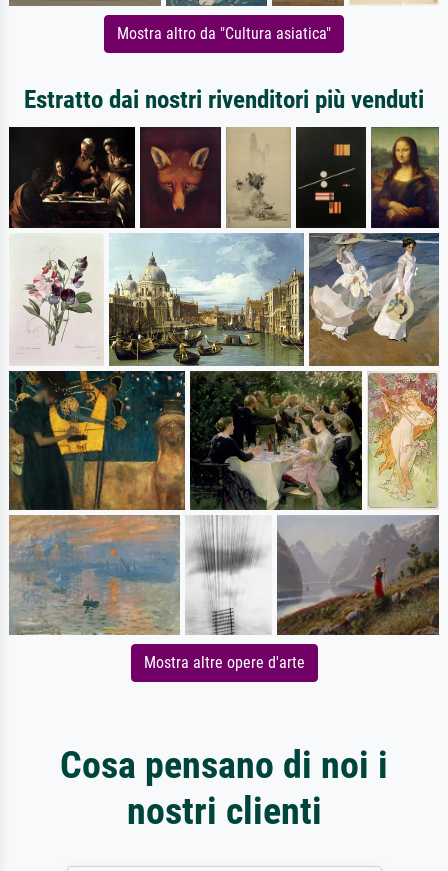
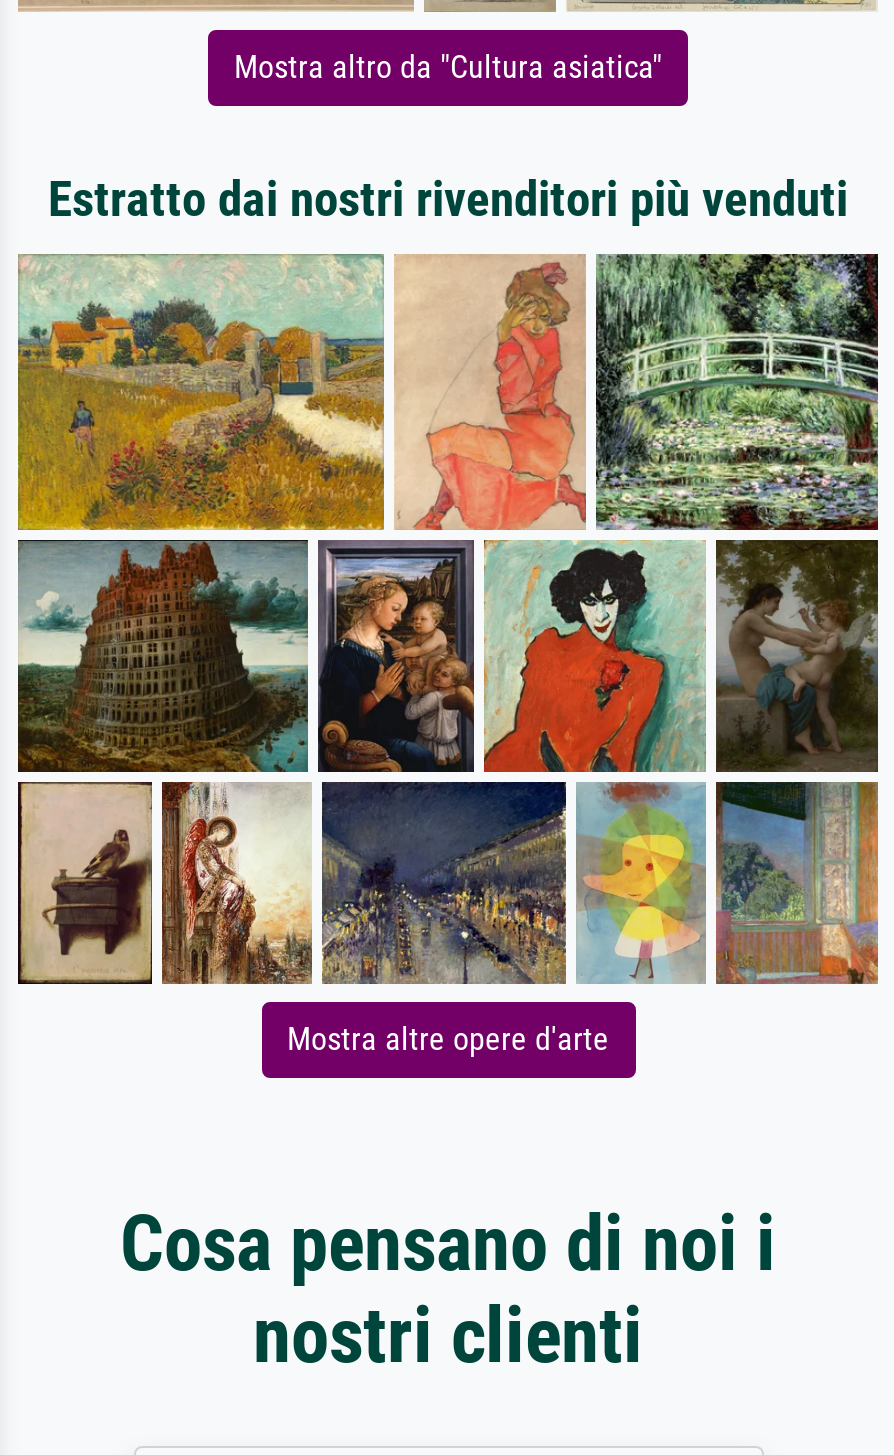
[8,126,440,636] [image] -> [16,252,880,986] [image]

